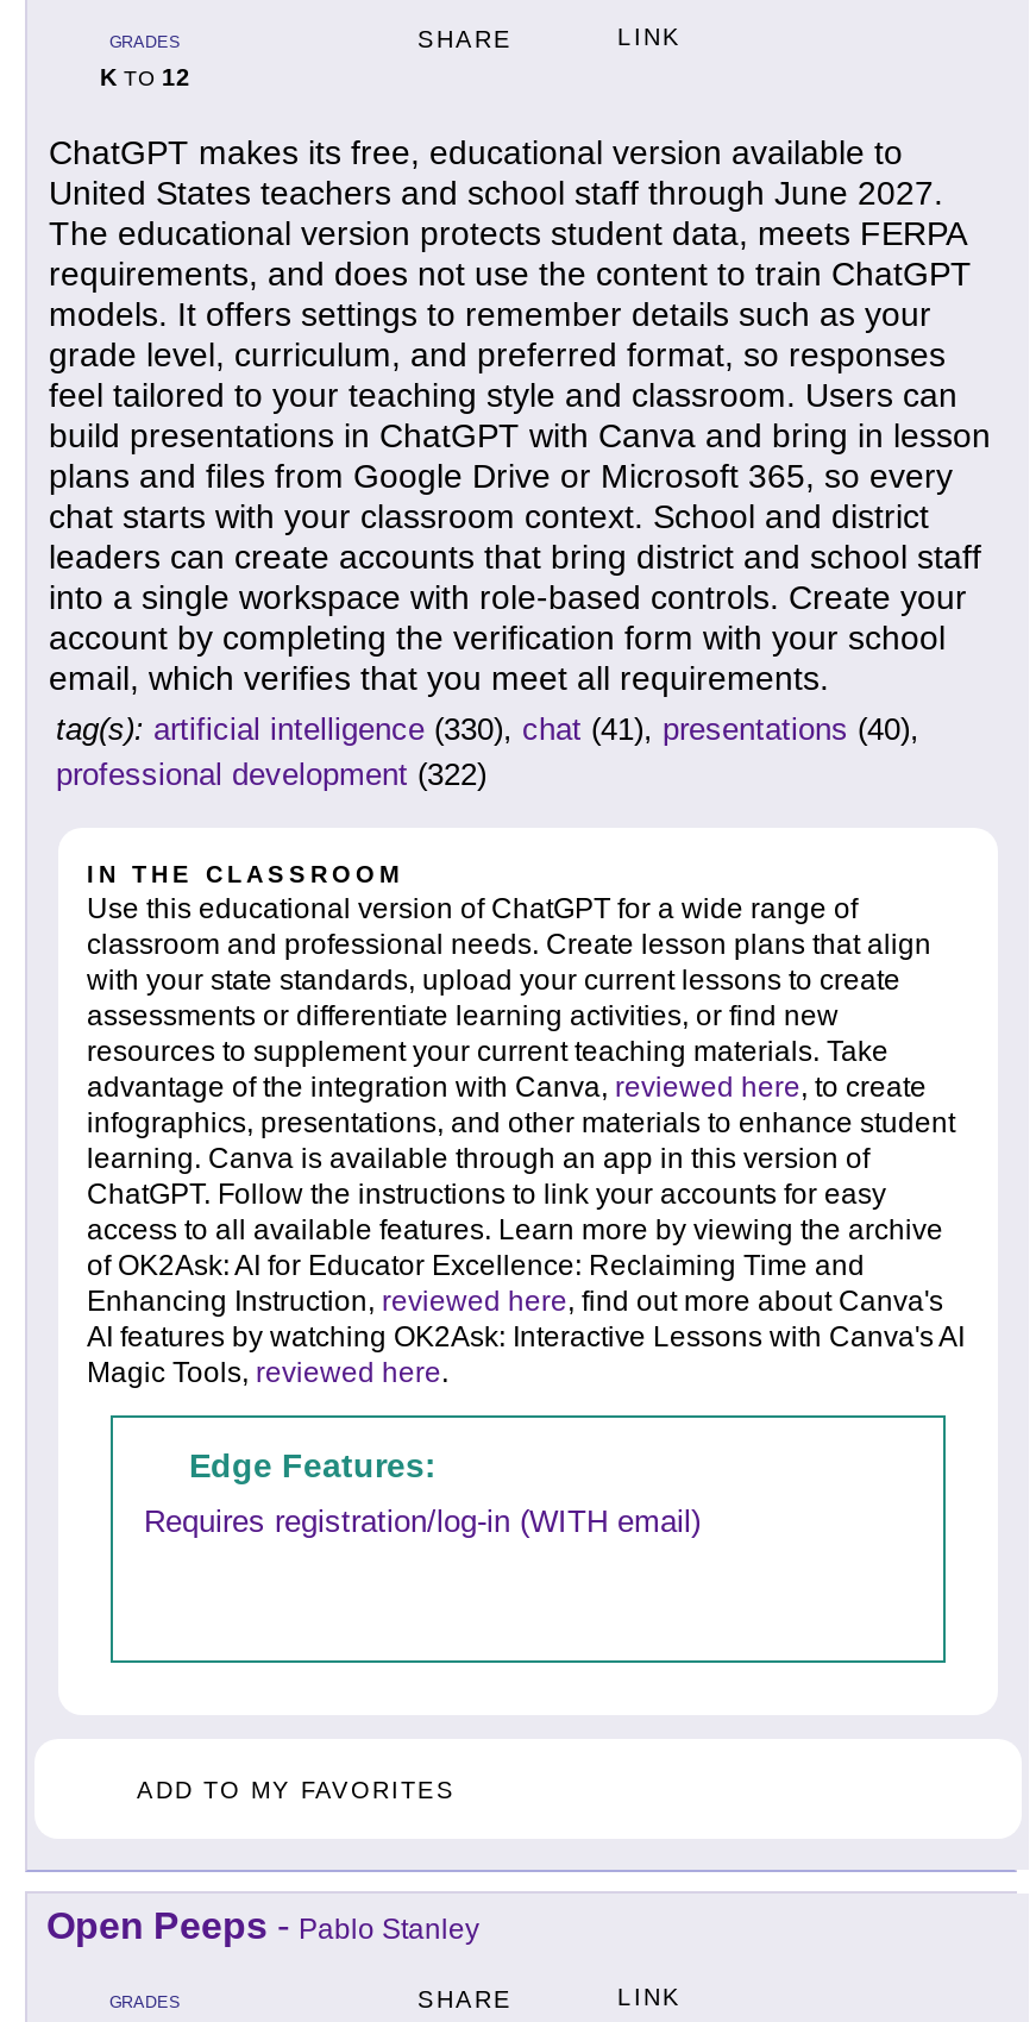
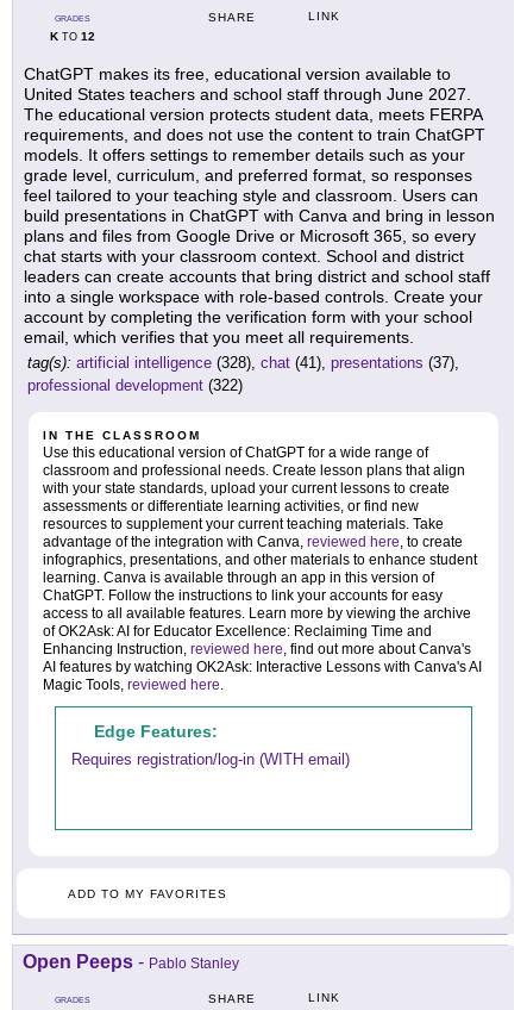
[56,712,919,748] tag(s): artificial intelligence (330), chat (41), presentations (40), -> [27,354,459,372] tag(s): artificial intelligence (328), chat (41), presentations (37),

